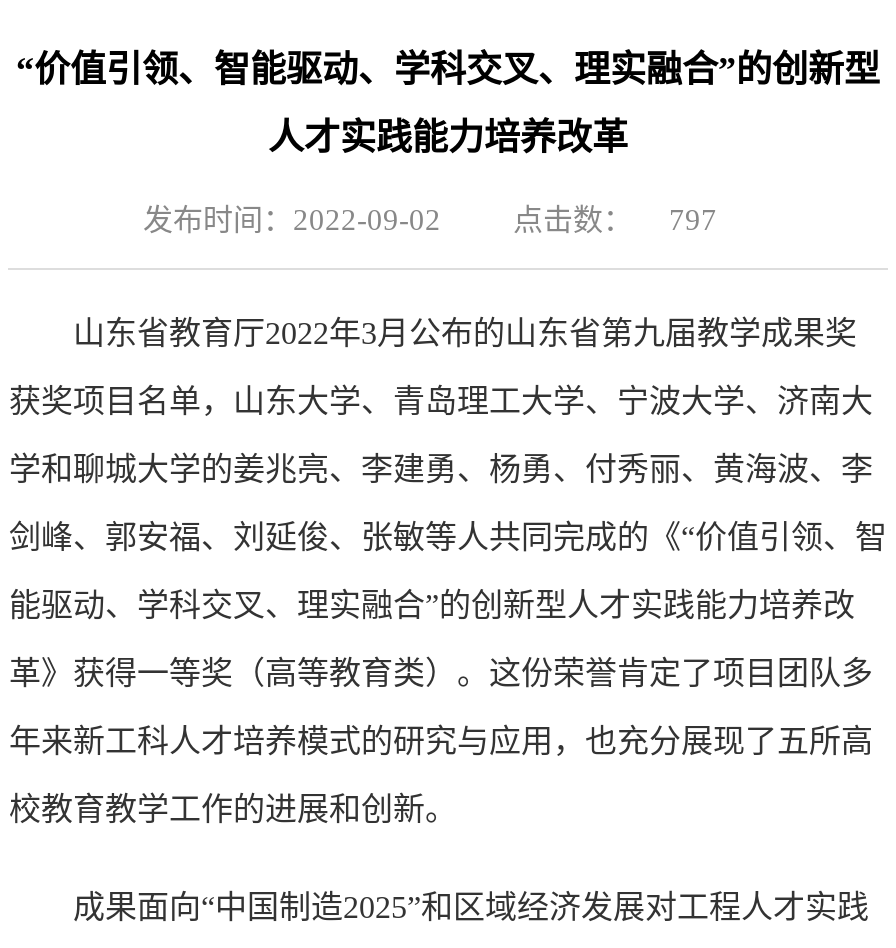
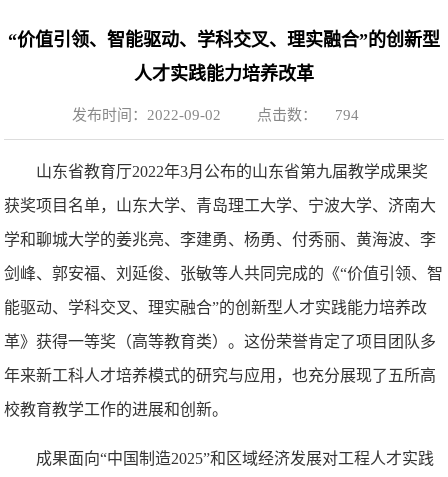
[513,203,717,235] 点击数： 797 -> [256,107,358,123] 点击数： 794

